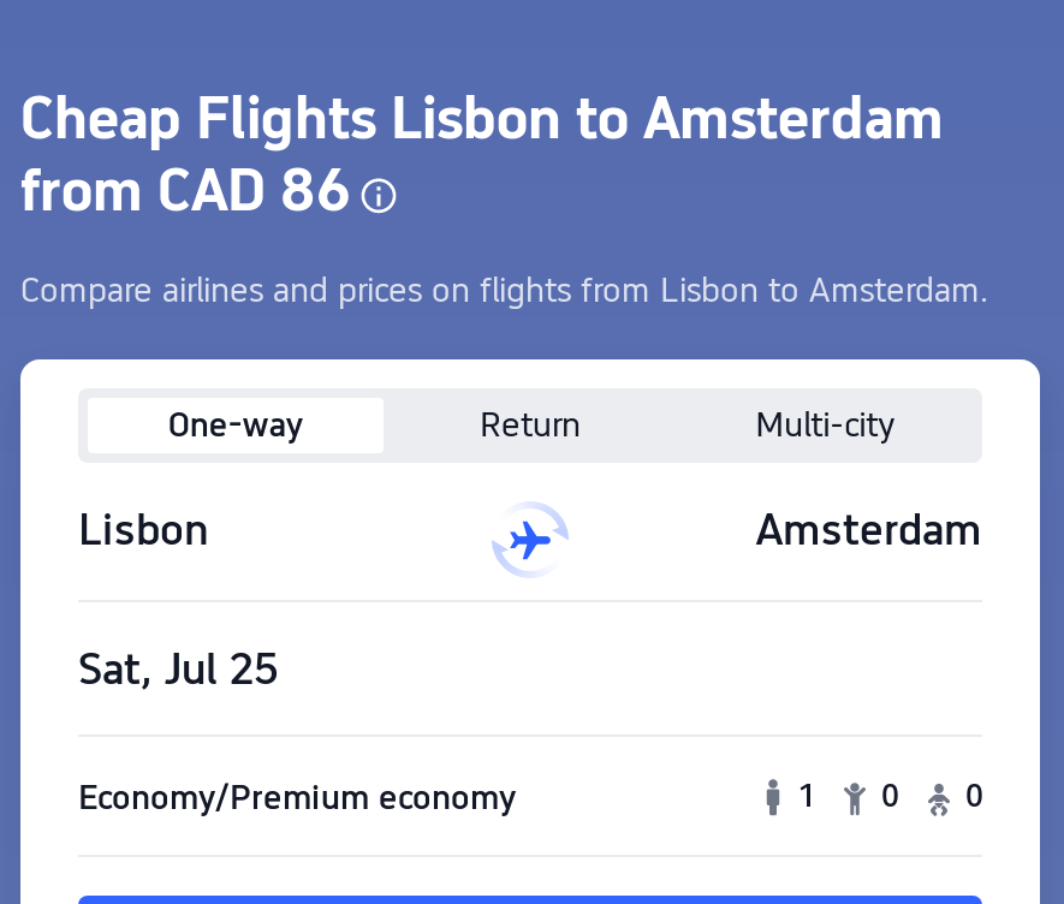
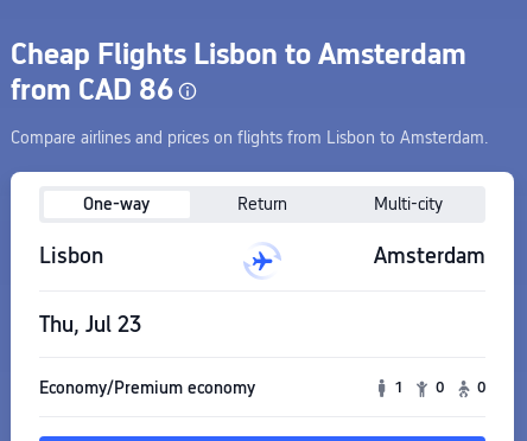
[78,643,278,694] Sat, Jul 25 -> [39,312,141,337] Thu, Jul 23

